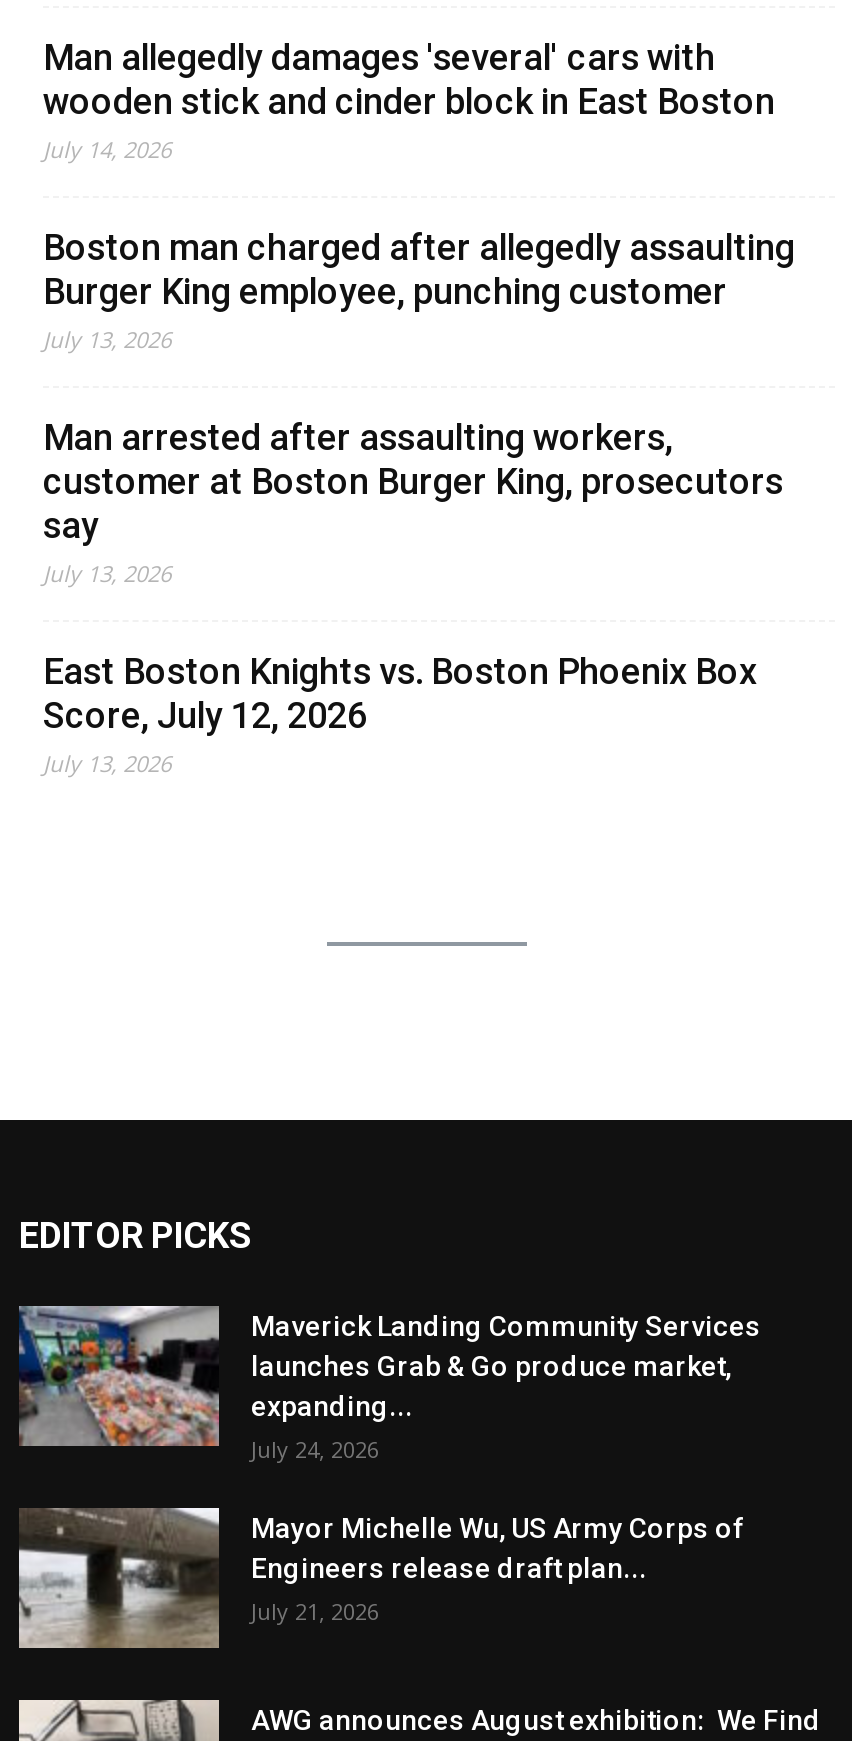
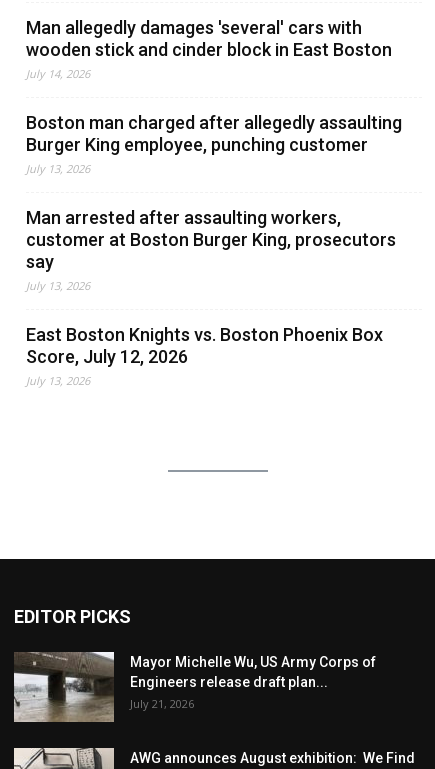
[19,1305,761,1463] [image] | Maverick Landing Community Services | launches Grab & Go produce market, | expanding... | July 24, 2026 -> none

